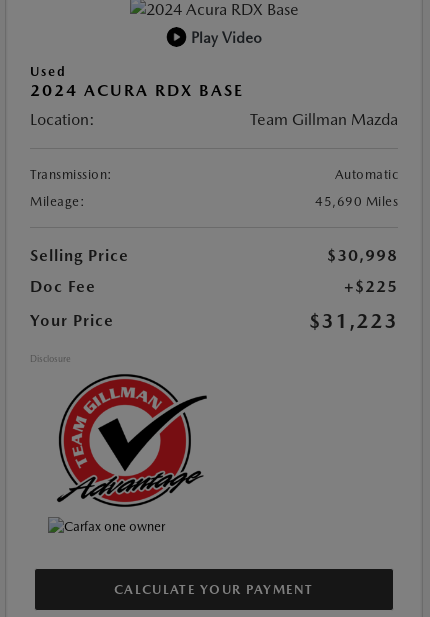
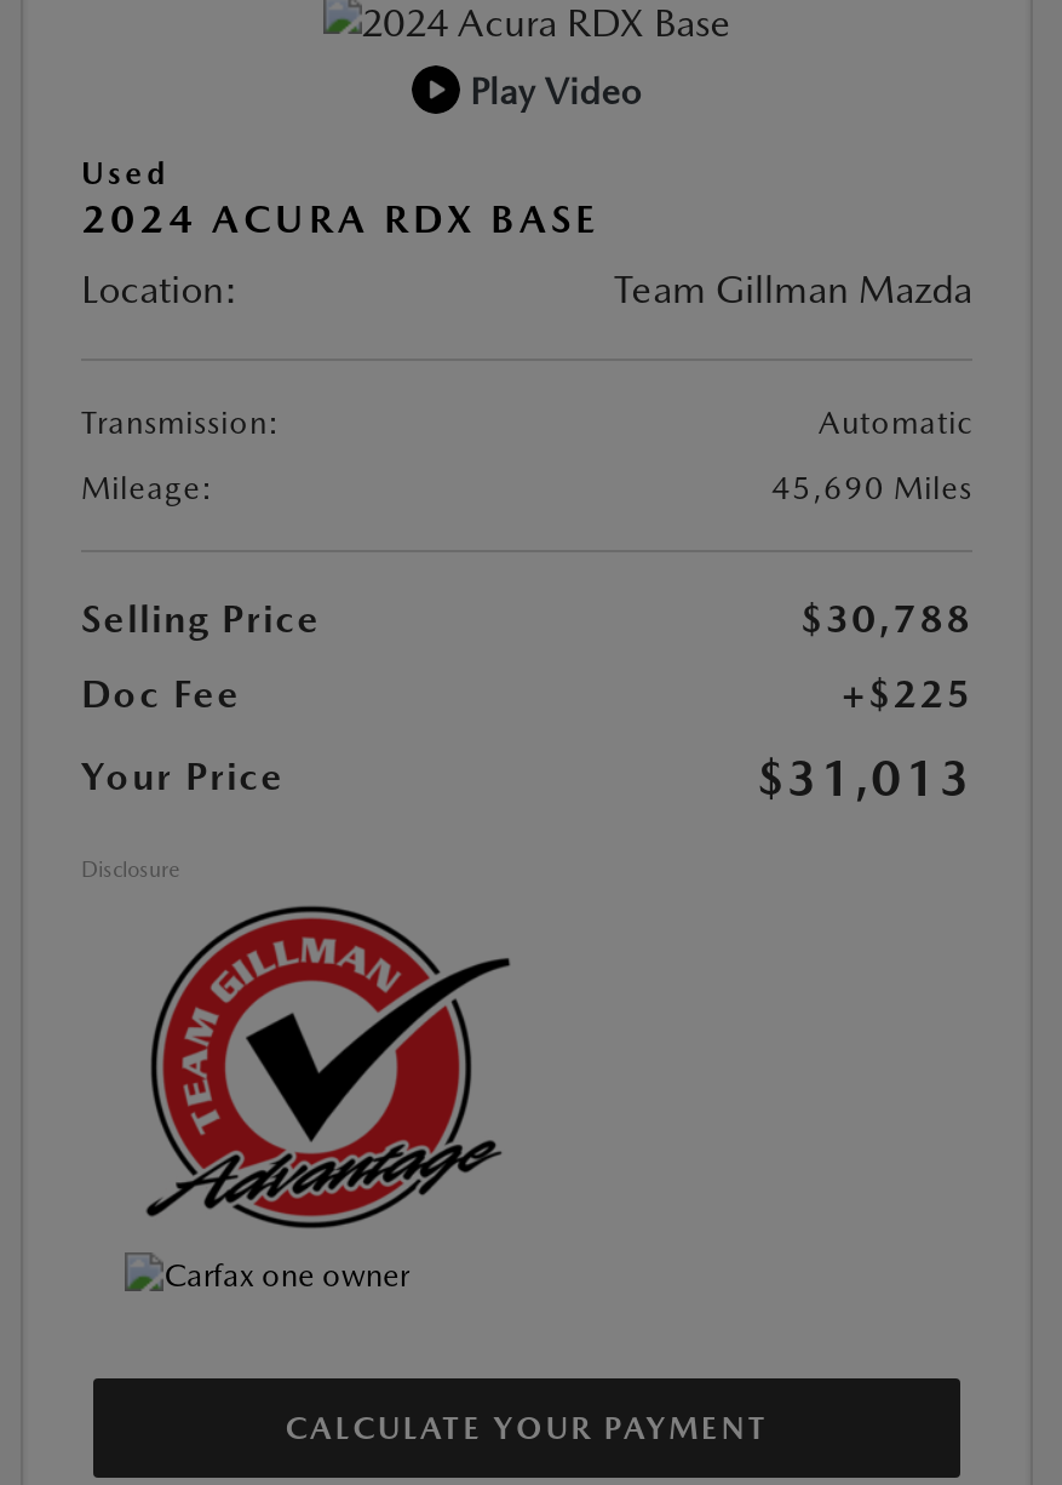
[327,246,398,265] $30,998 -> [800,597,972,643] $30,788
[309,309,398,333] $31,223 -> [757,750,972,808] $31,013

